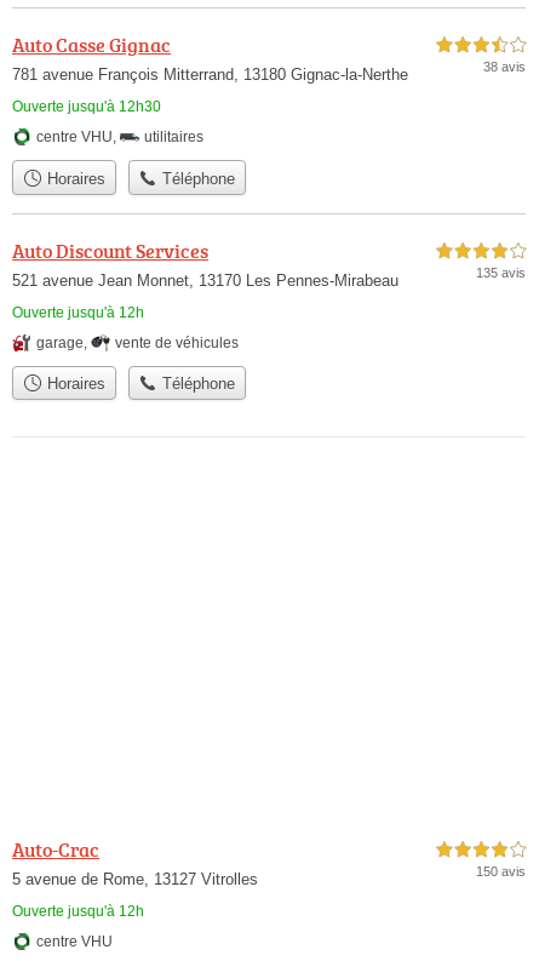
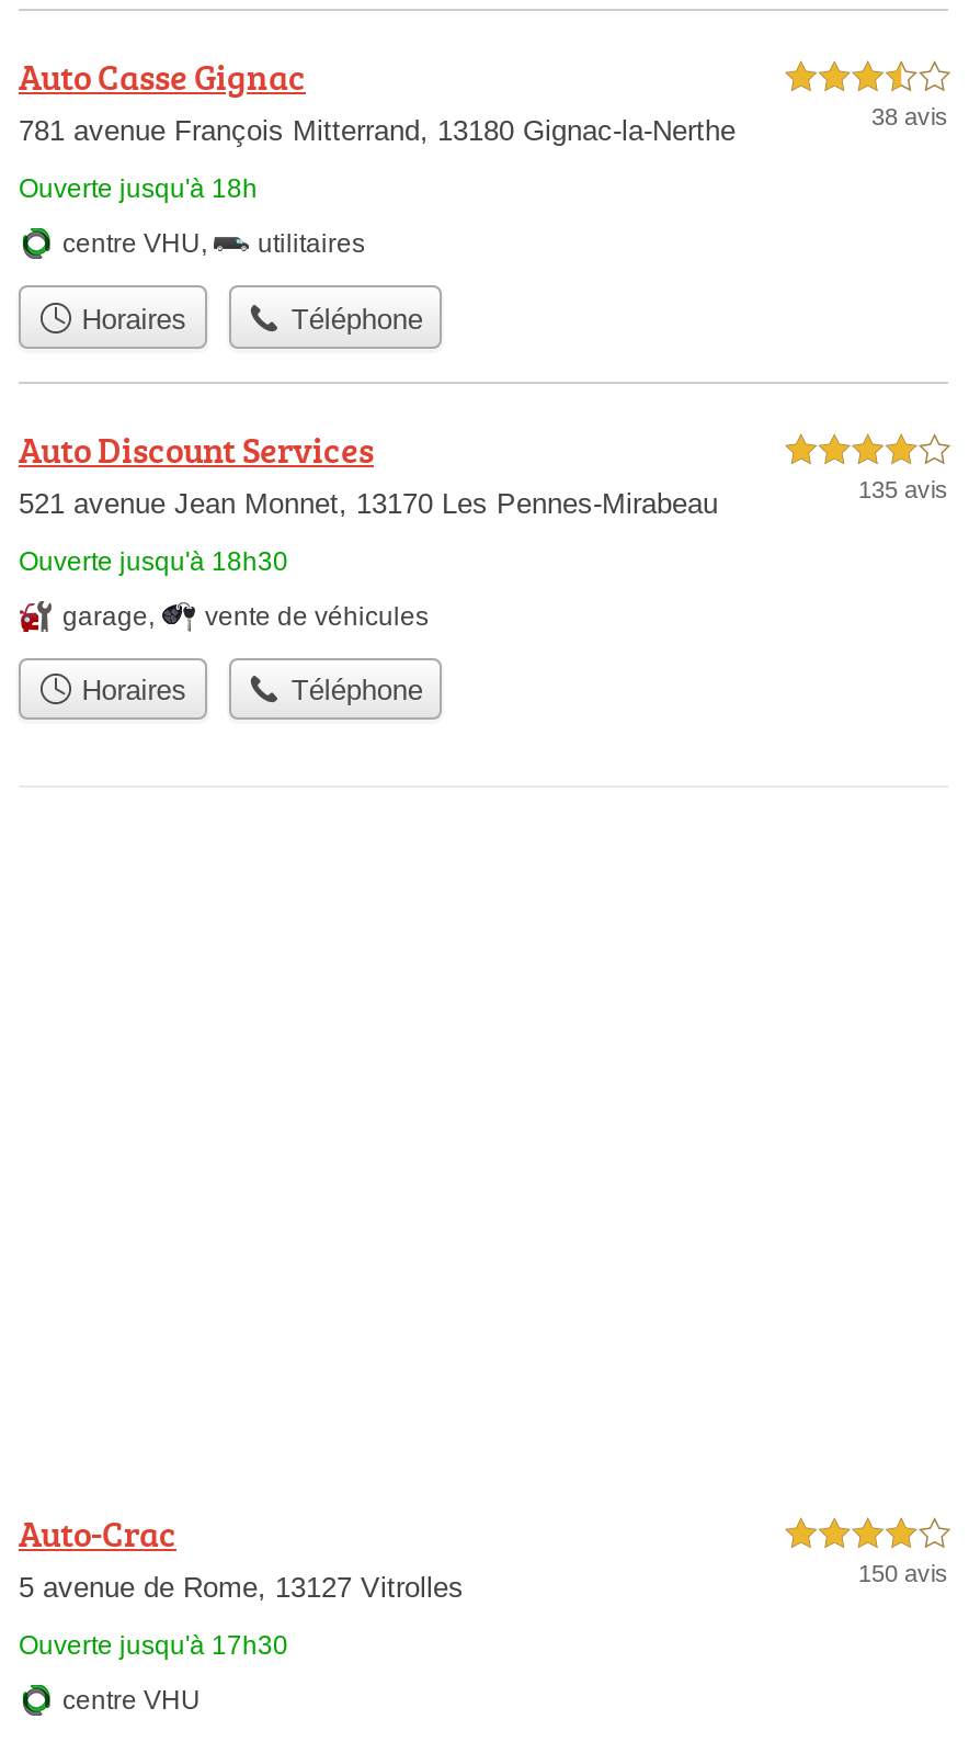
[12,99,161,116] Ouverte jusqu'à 12h30 -> [19,174,258,205] Ouverte jusqu'à 18h
[12,304,144,321] Ouverte jusqu'à 12h -> [19,546,288,577] Ouverte jusqu'à 18h30
[12,903,144,920] Ouverte jusqu'à 12h -> [19,1630,288,1661] Ouverte jusqu'à 17h30

